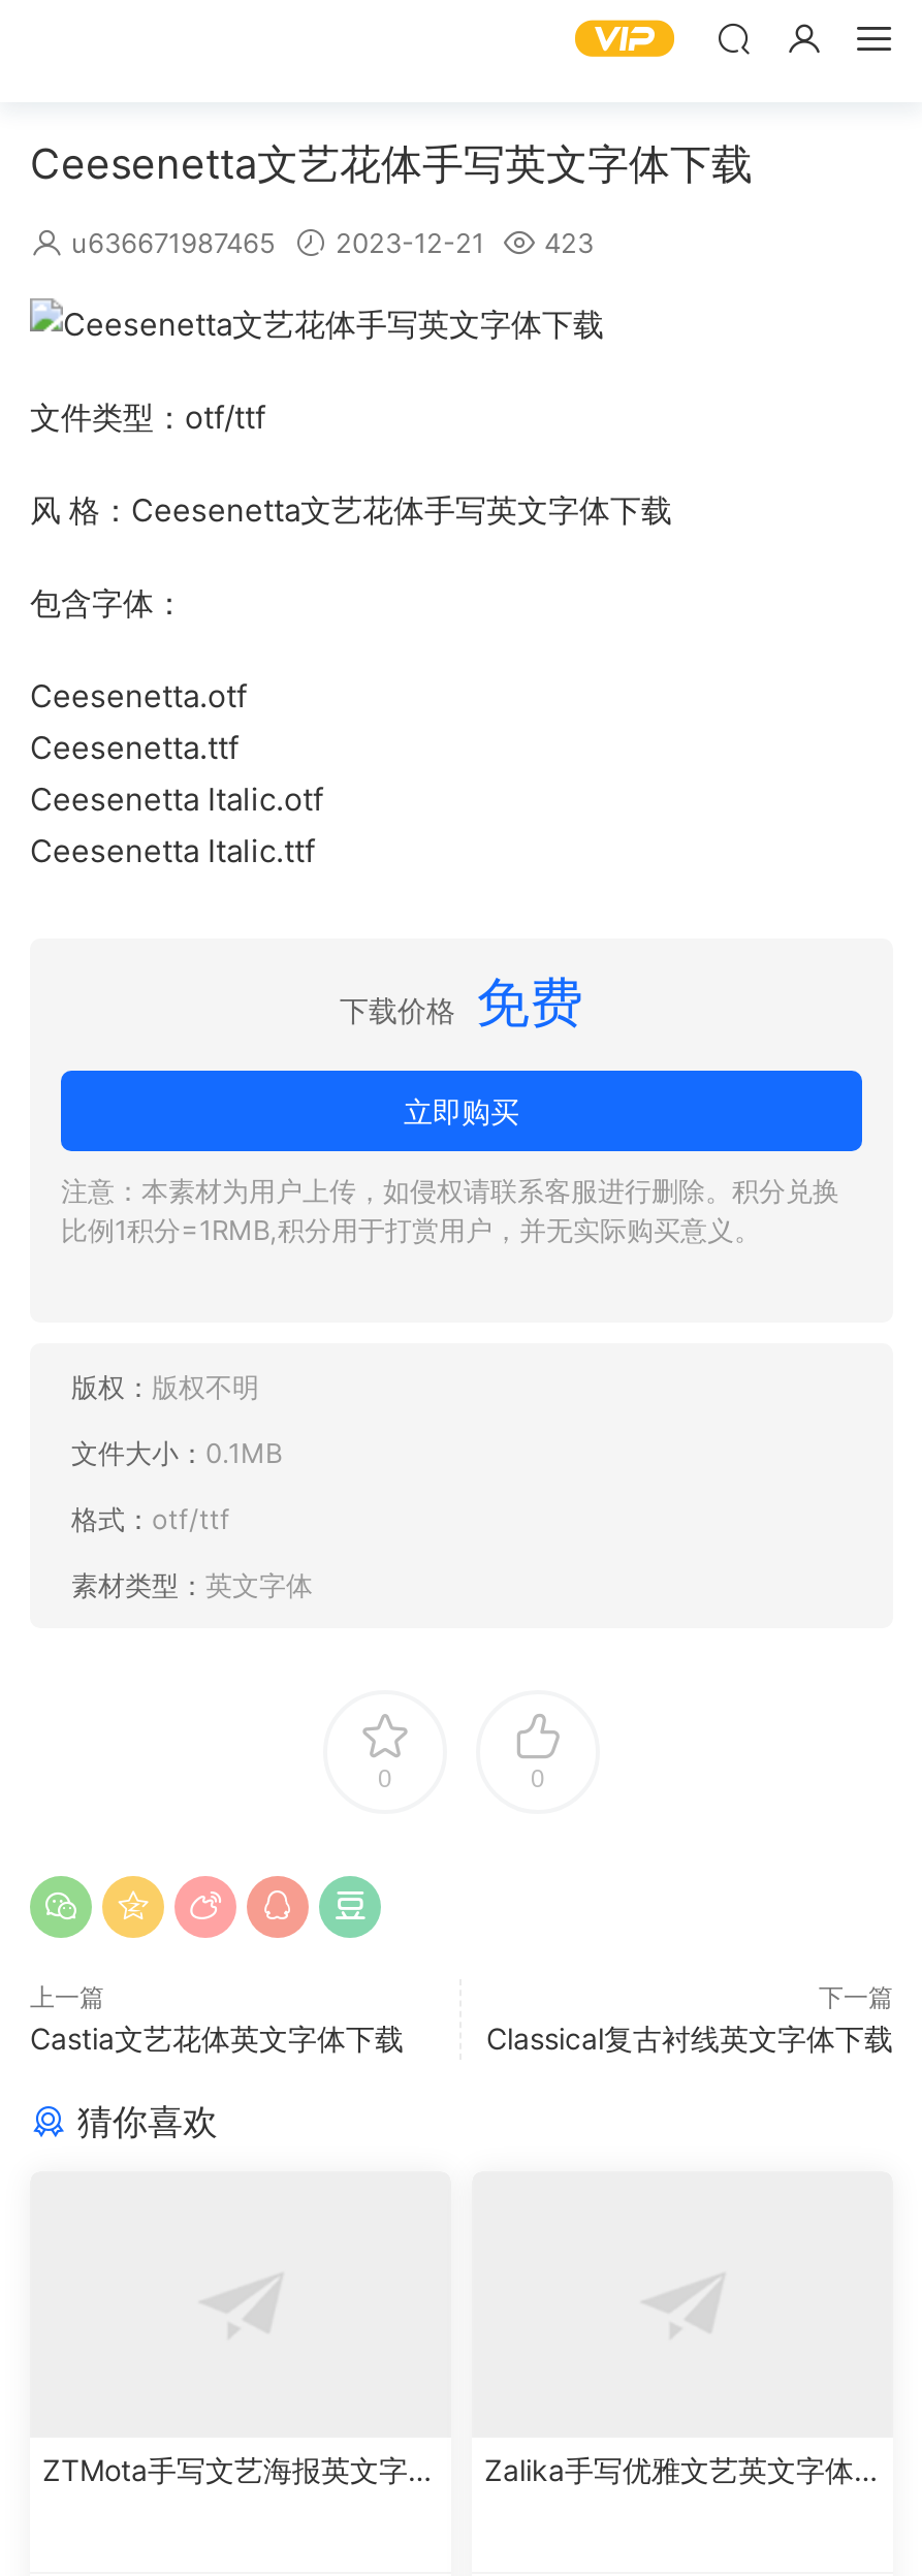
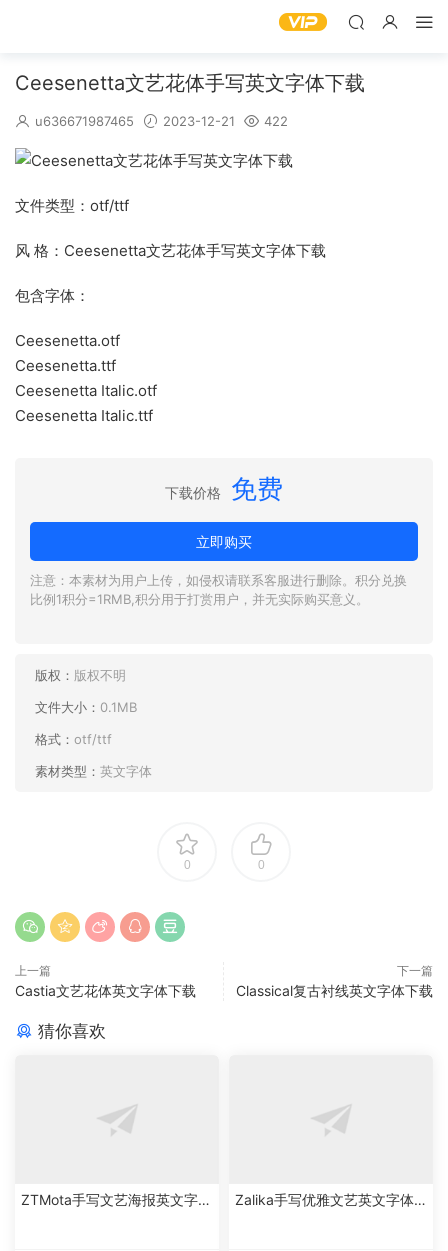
[71,226,594,259] u636671987465 2023-12-21 423 -> [35,113,288,129] u636671987465 2023-12-21 422

